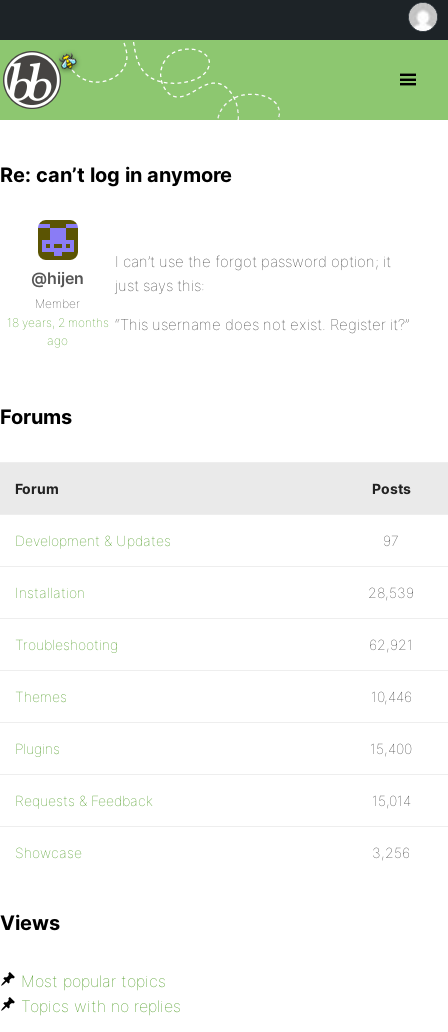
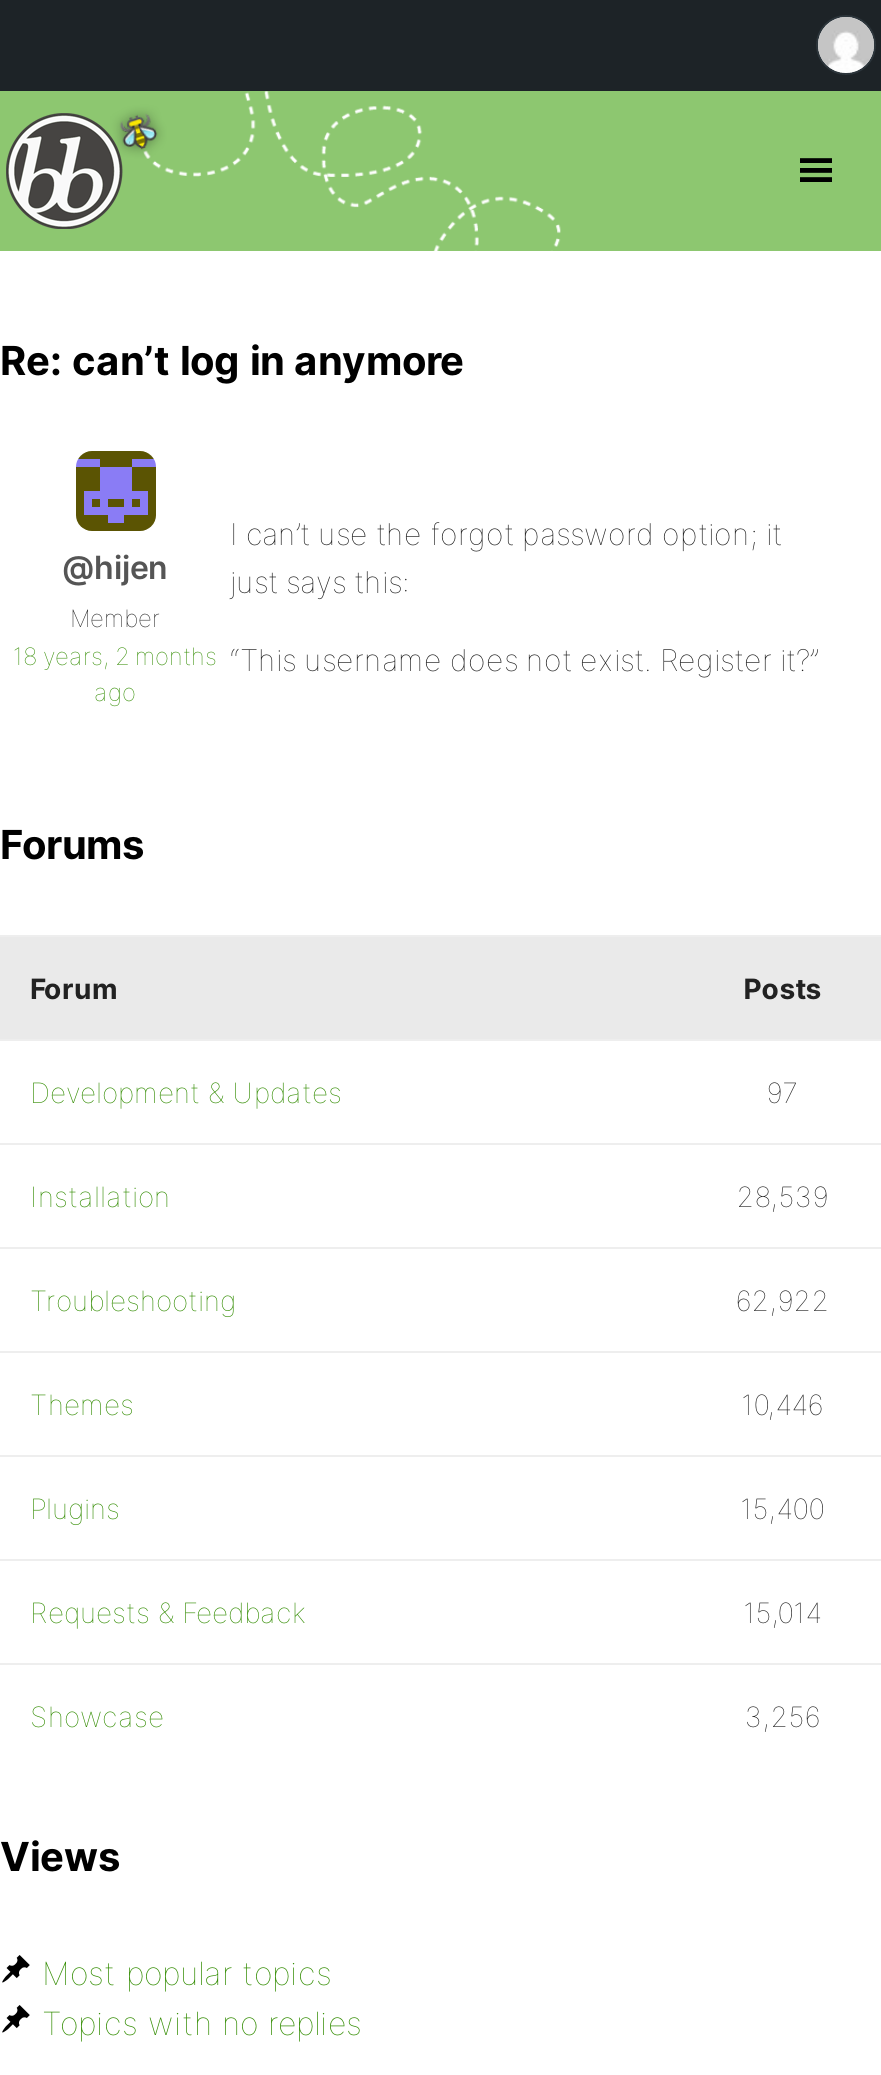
[369,636,413,653] 62,921 -> [735,1283,829,1317] 62,922

